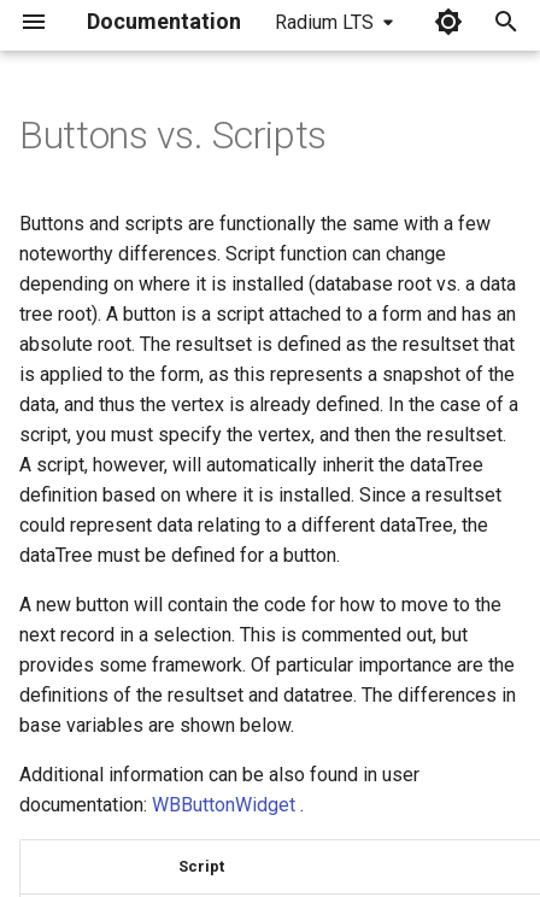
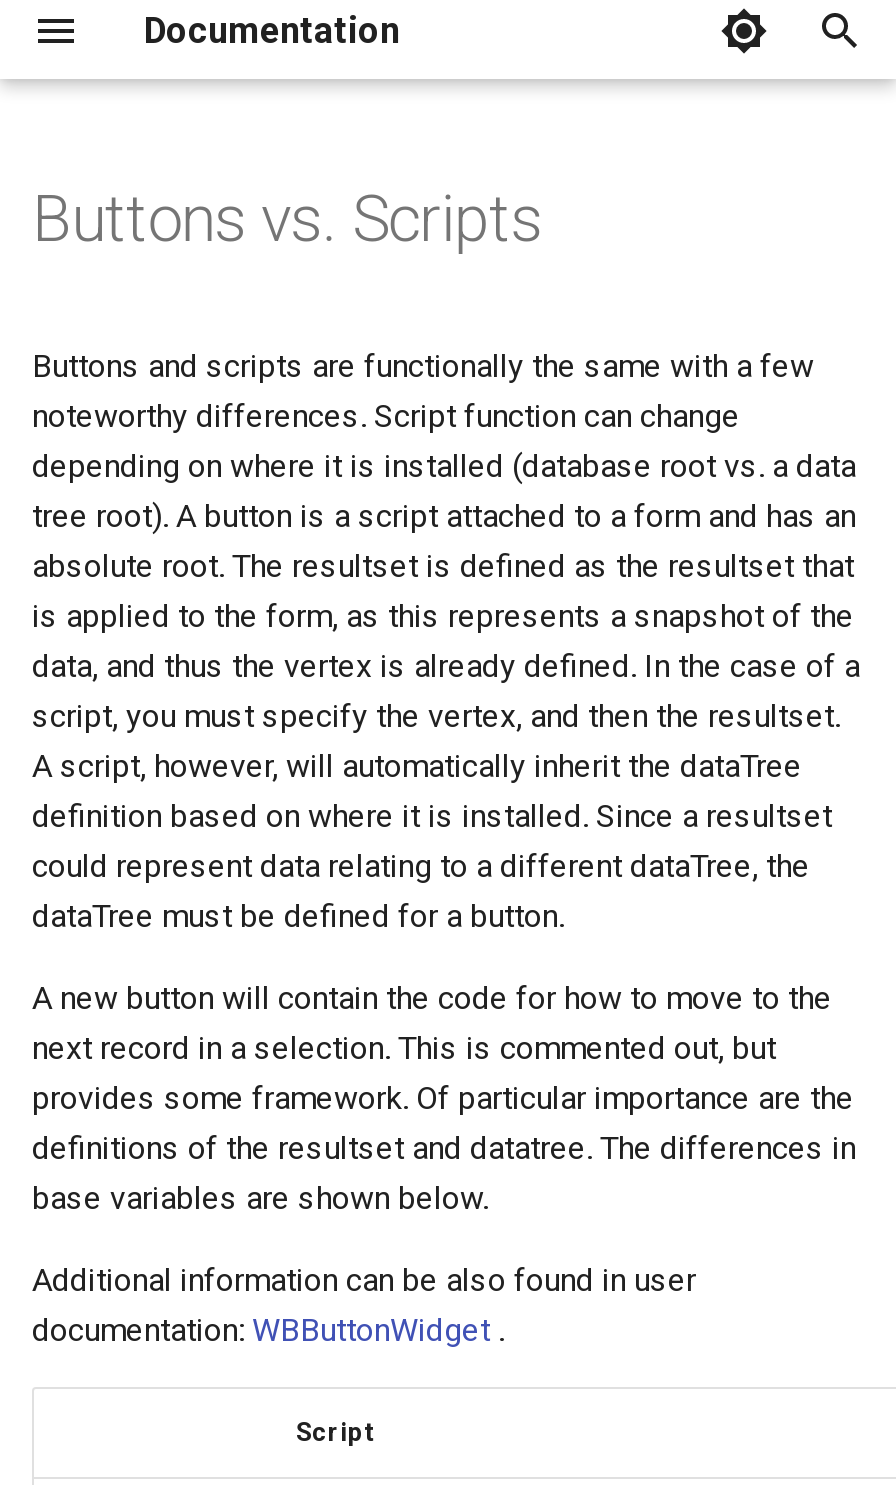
[275,11,374,34] Radium LTS -> none

